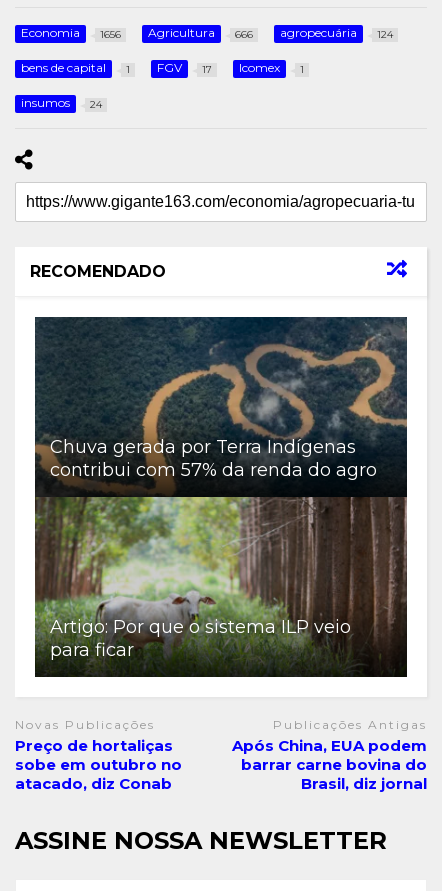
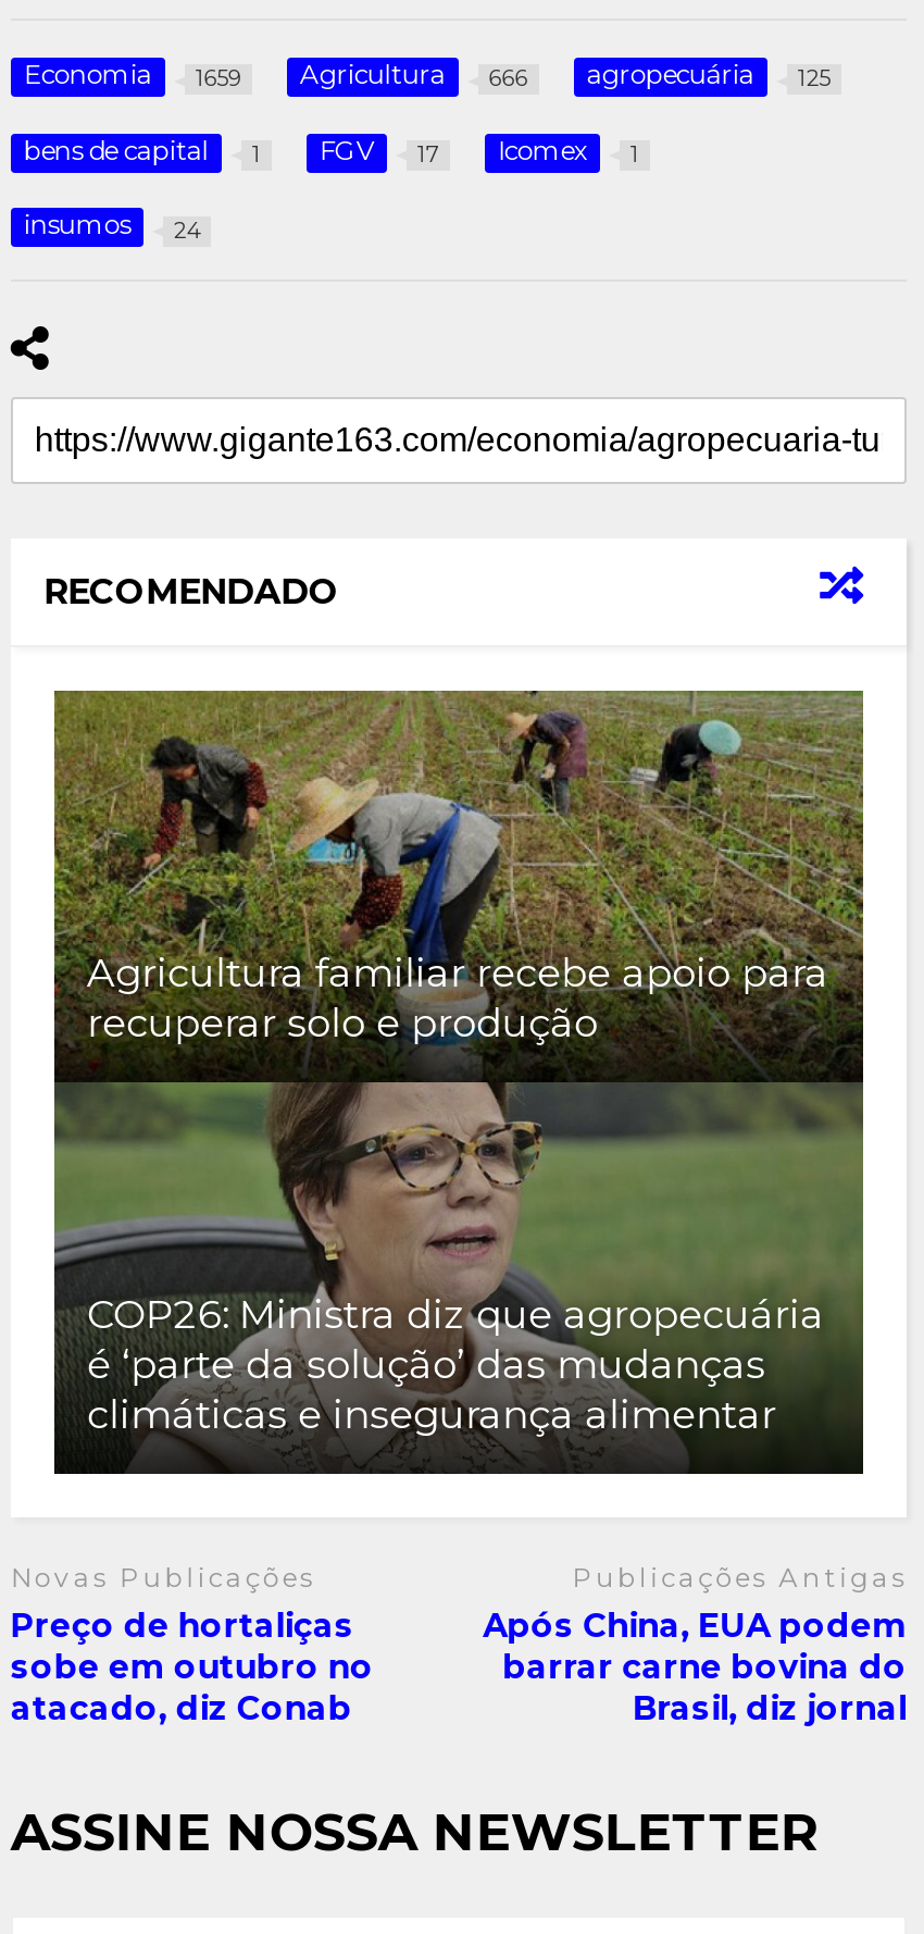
[21,25,121,41] Economia 1656 -> [24,58,241,93] Economia 1659
[280,25,393,41] agropecuária 124 -> [587,58,830,93] agropecuária 125
[34,316,407,481] [image] | Chuva gerada por Terra Indígenas | contribui com 57% da renda do agro -> [52,689,863,1049] [image] | Agricultura familiar recebe apoio para | recuperar solo e produção
[35,488,407,661] [image] | Artigo: Por que o sistema ILP veio | para ficar -> [54,1065,863,1441] [image] | COP26: Ministra diz que agropecuária | é ‘parte da solução’ das mudanças | climáticas e insegurança alimentar

